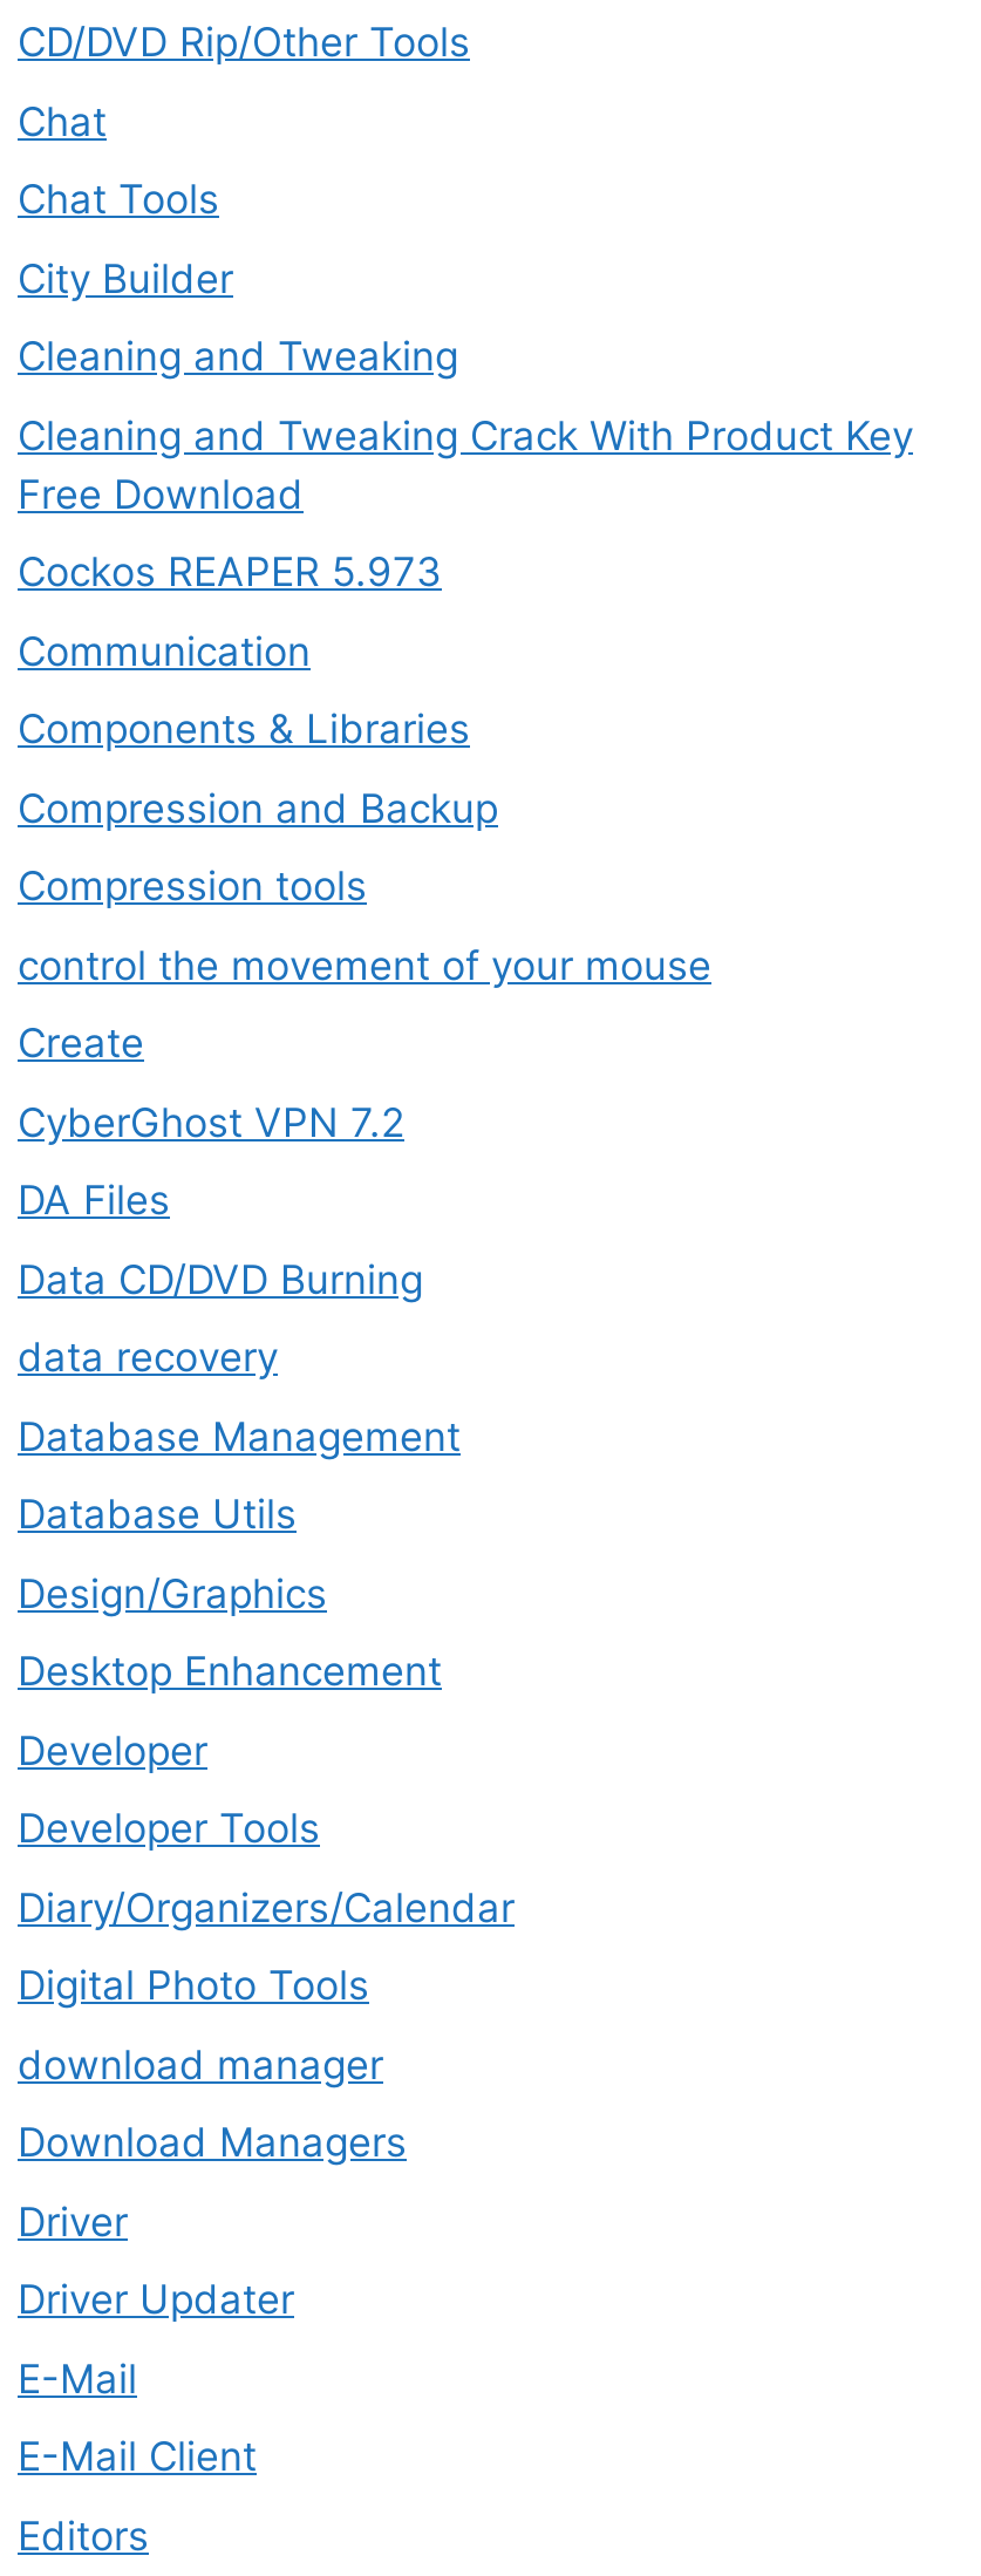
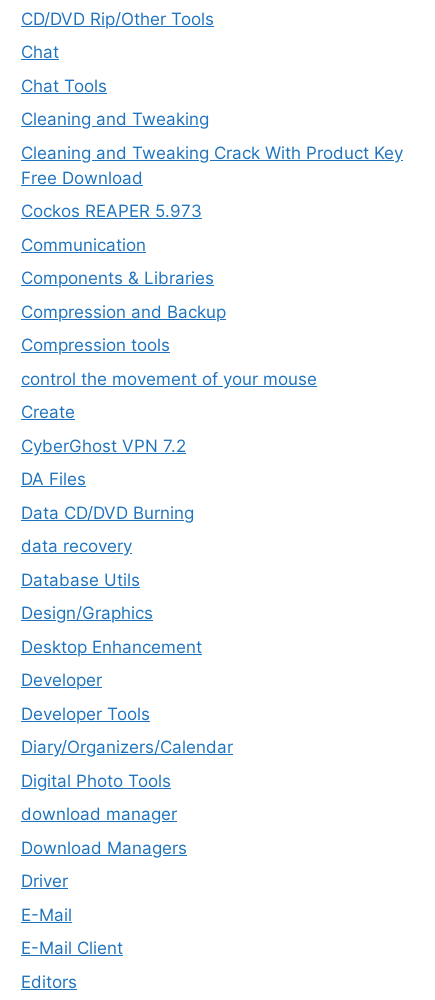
[18,254,233,301] City Builder -> none
[18,1412,461,1459] Database Management -> none
[18,2276,294,2323] Driver Updater -> none

